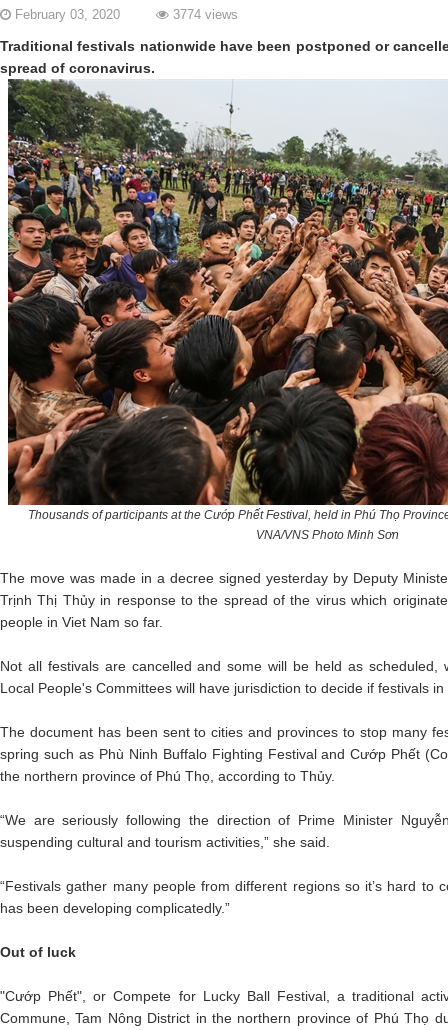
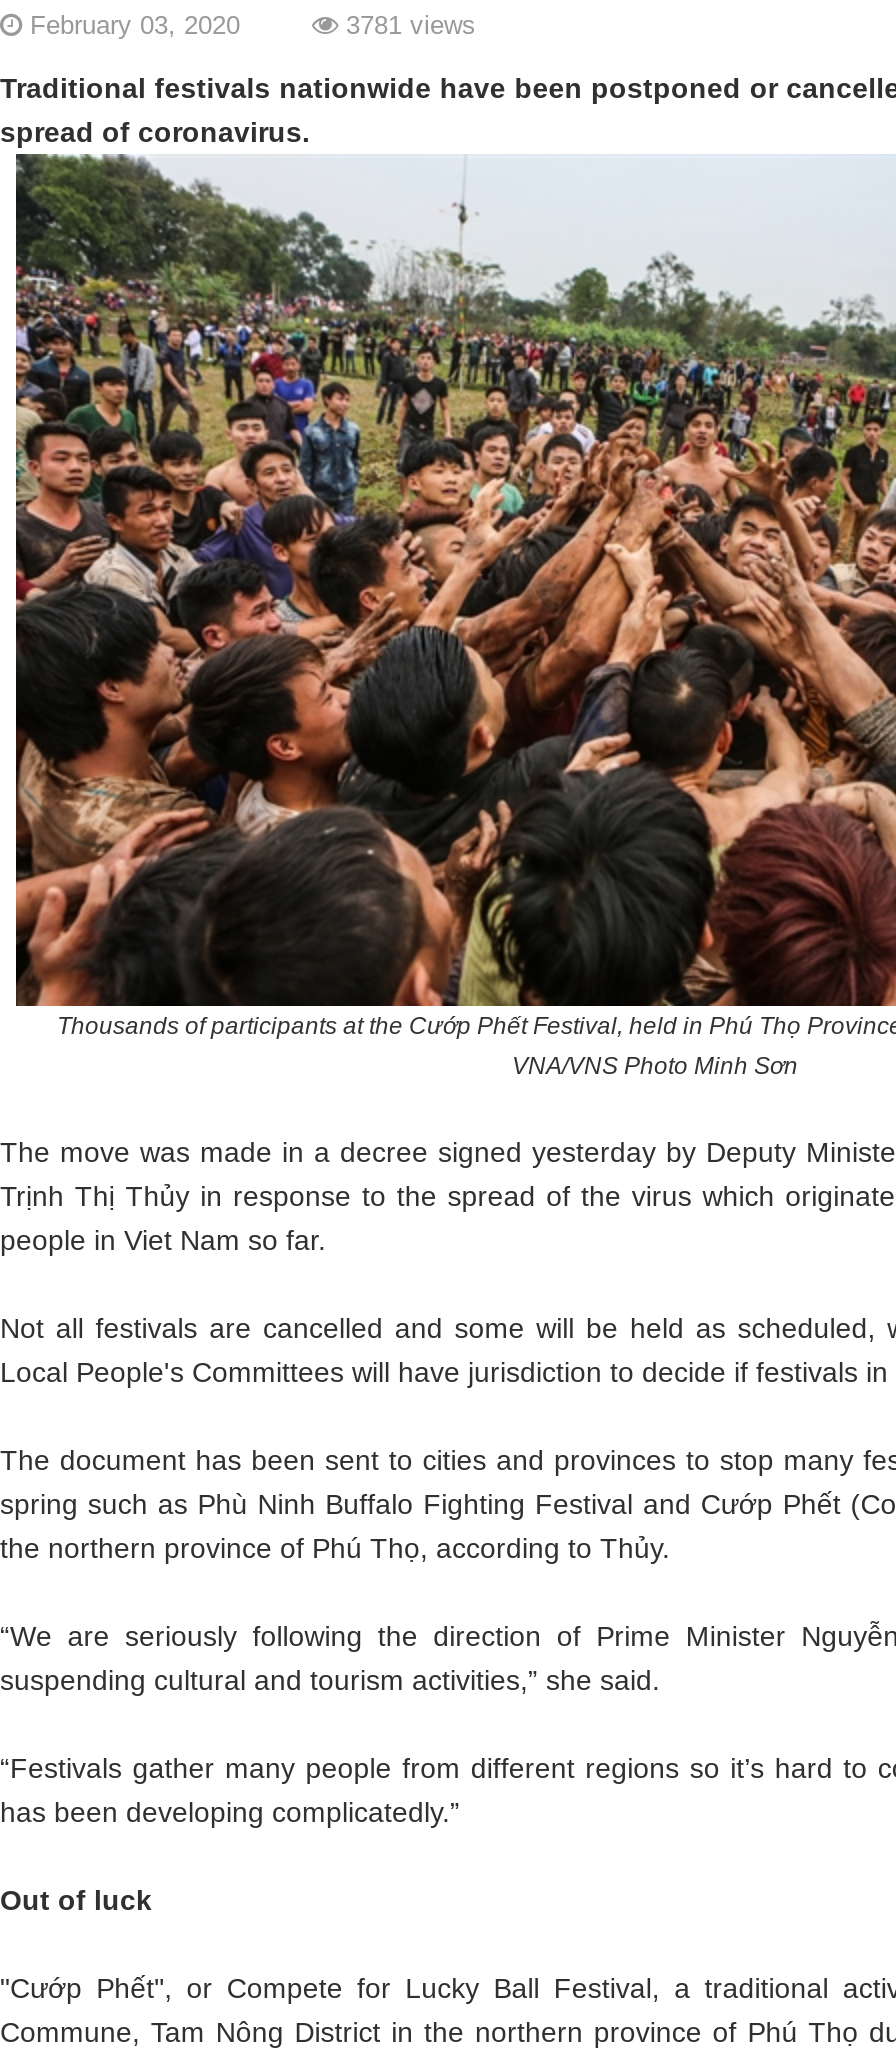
[11,7,238,22] February 03, 2020 3774 views -> [22,10,476,40] February 03, 2020 3781 views

